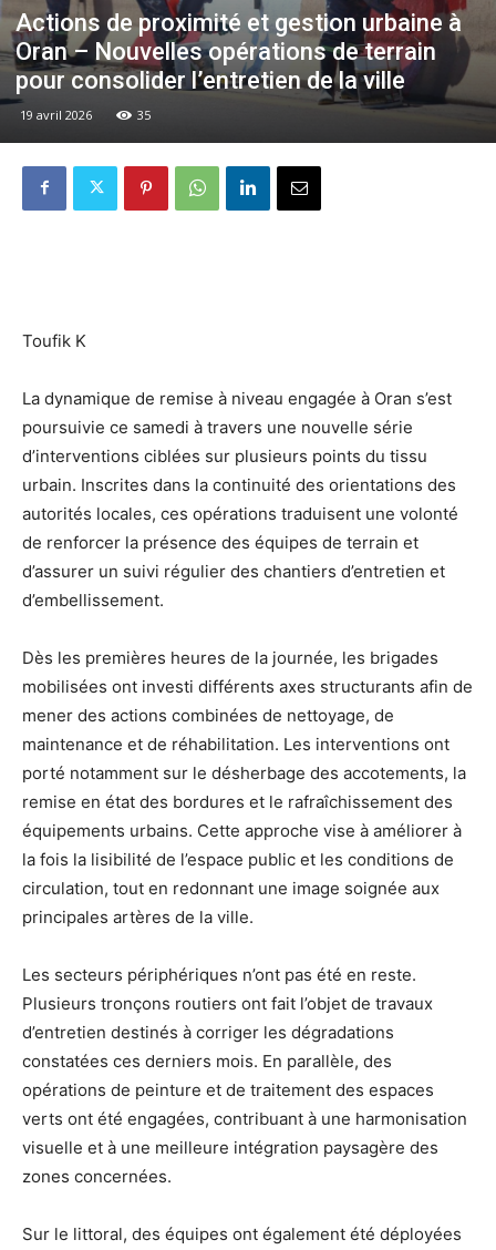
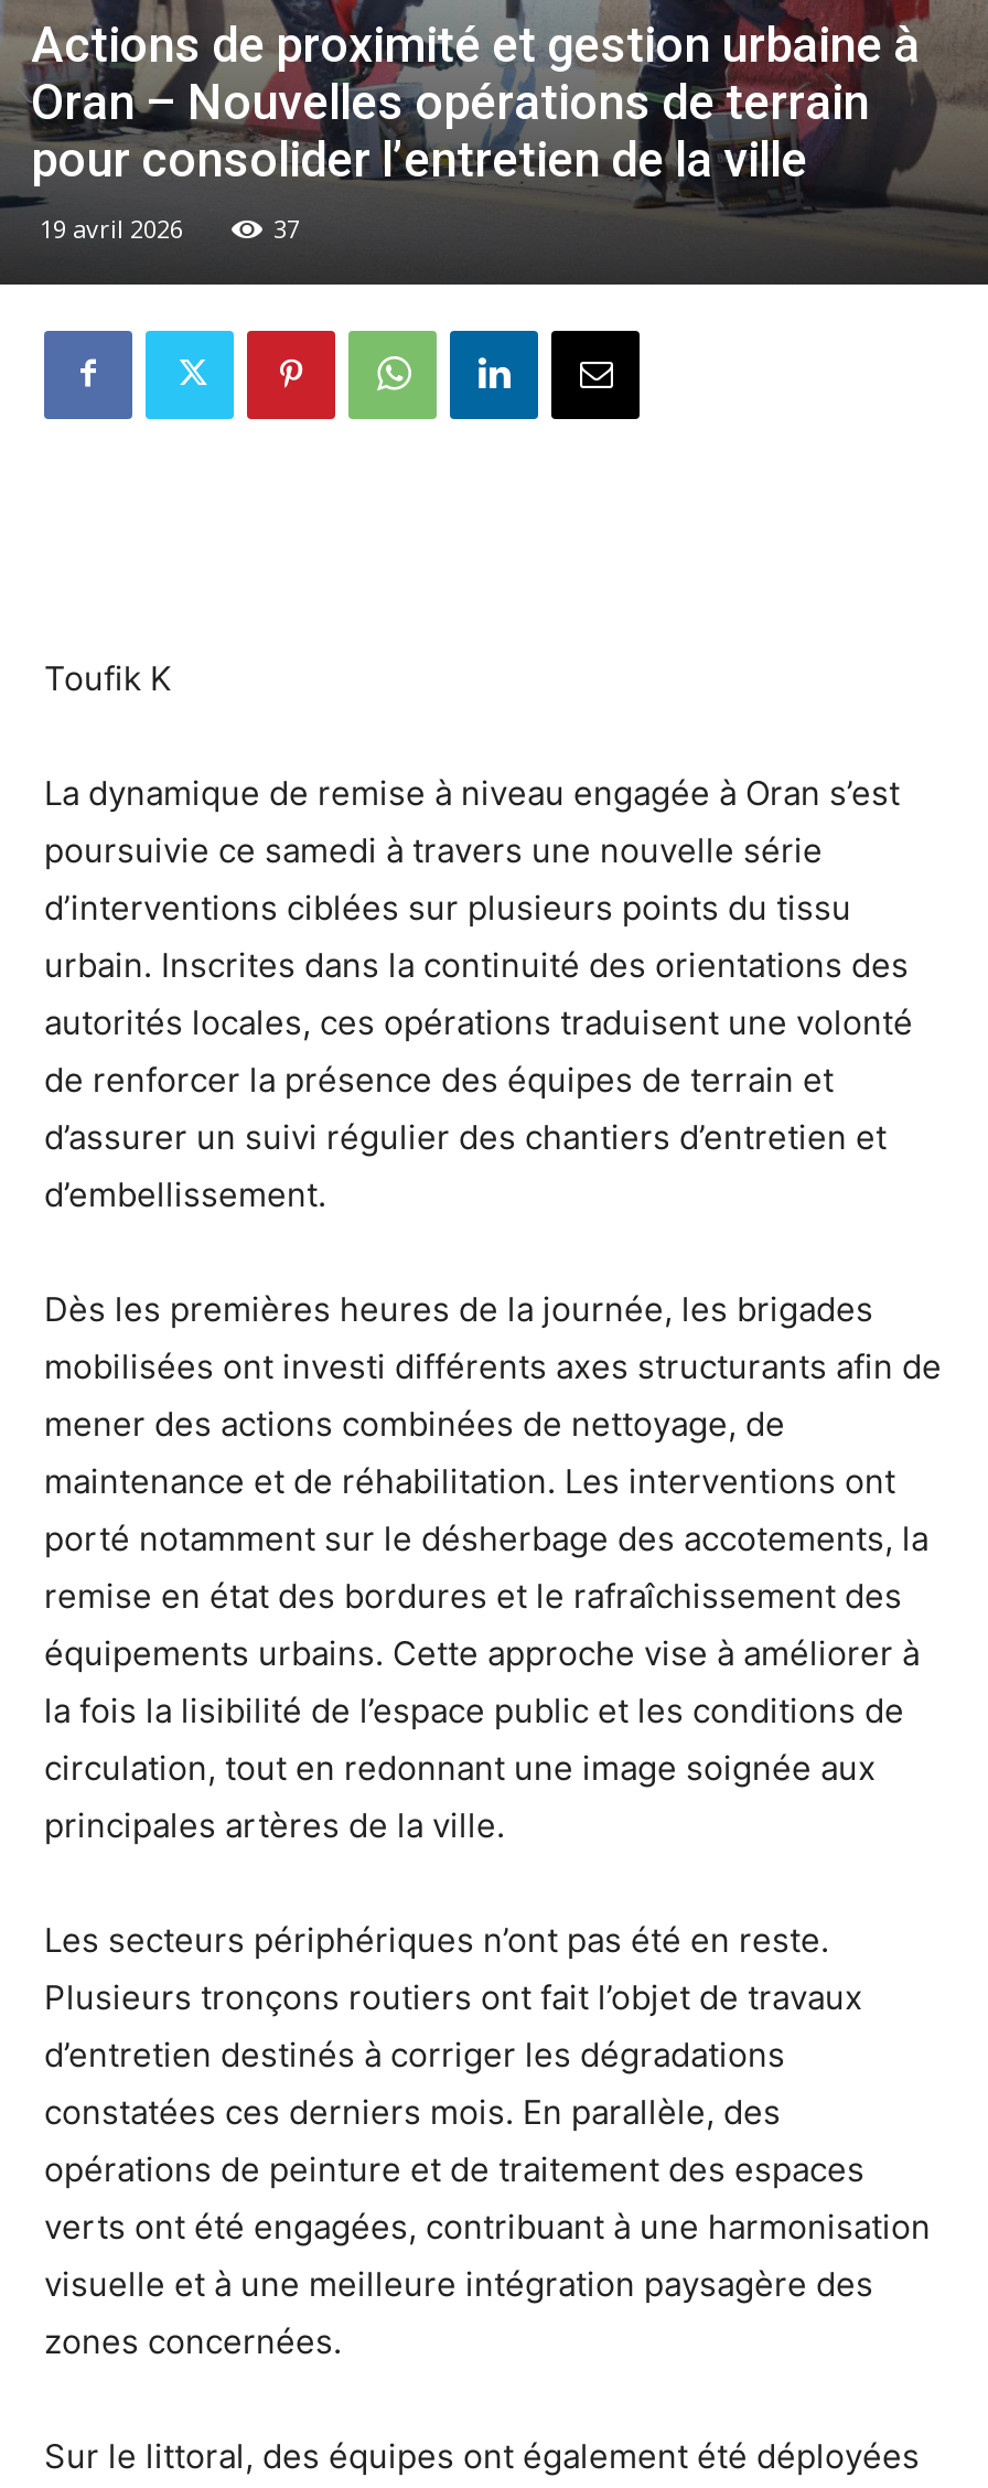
[137,106,151,123] 35 -> [273,211,300,244] 37

